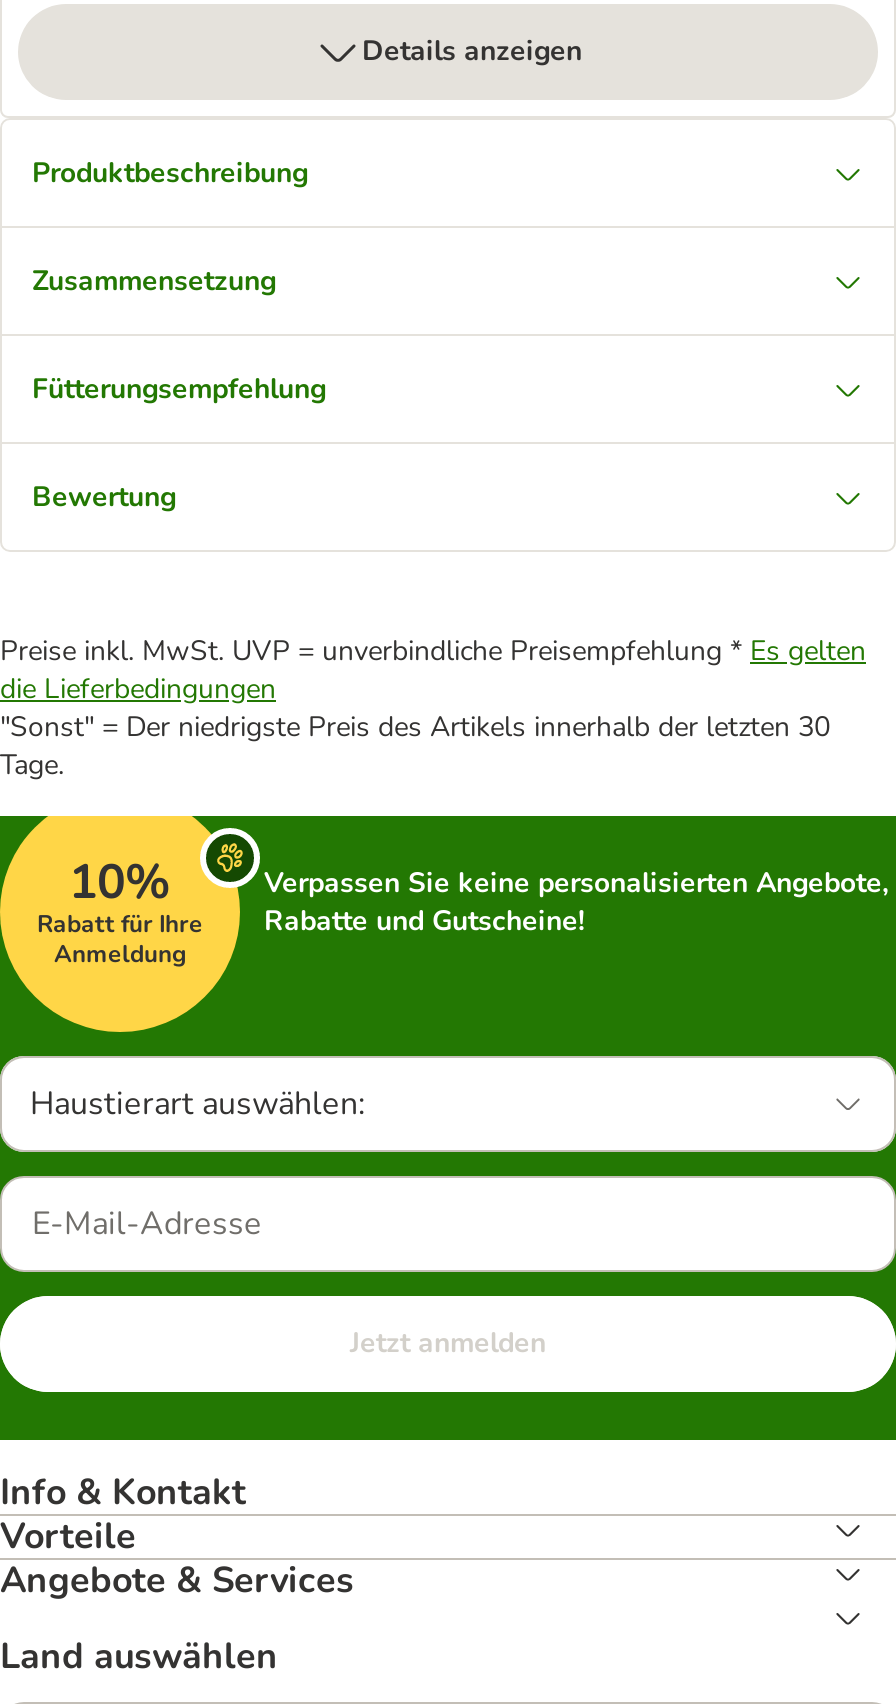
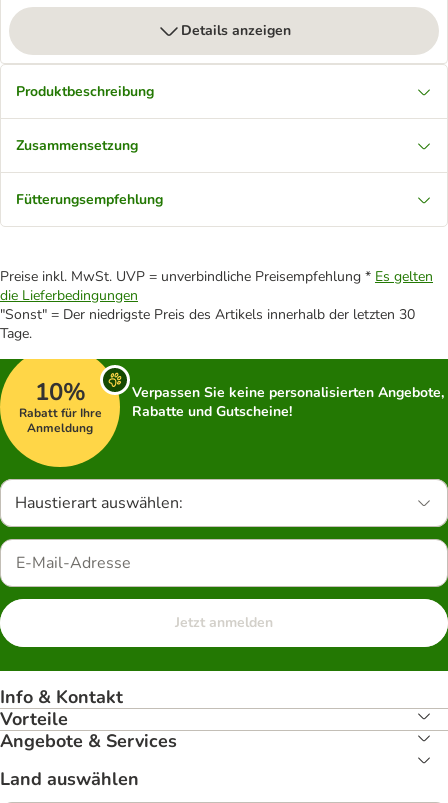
[32,478,176,516] Bewertung -> none

